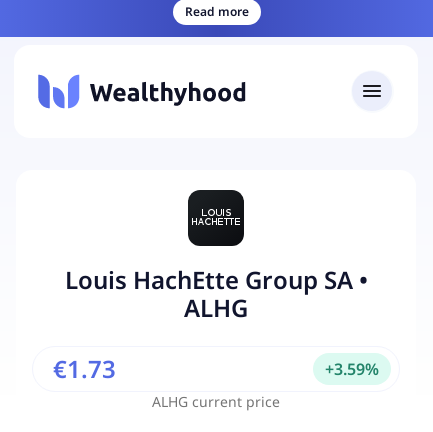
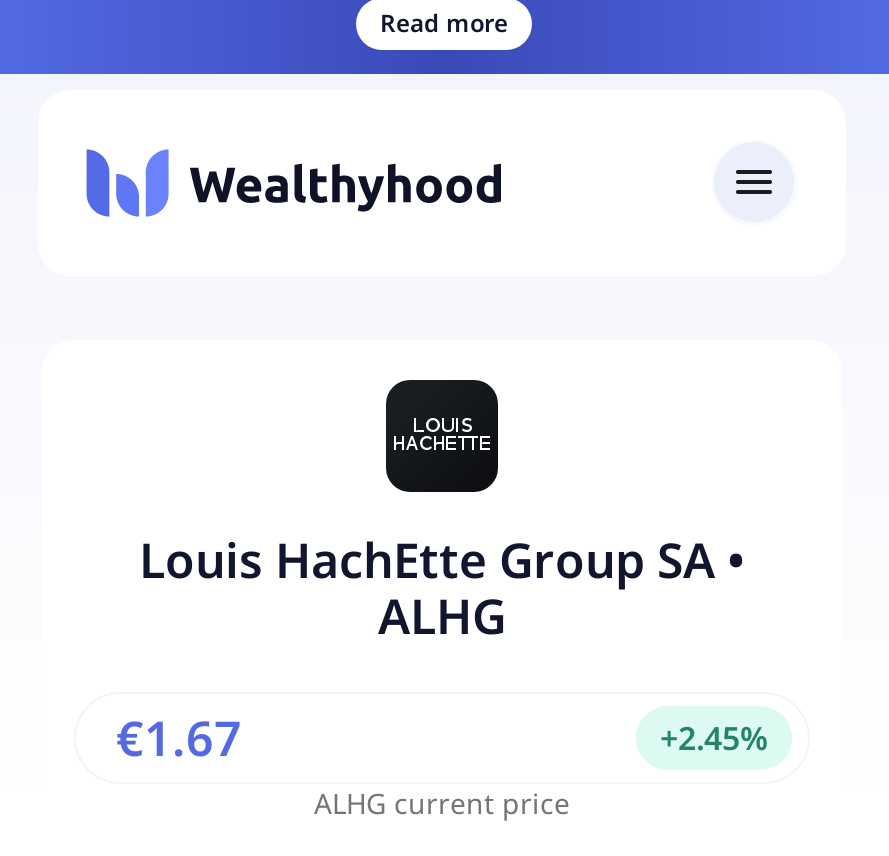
[53,352,116,385] €1.73 -> [116,703,242,769] €1.67
[325,358,379,380] +3.59% -> [660,715,768,759] +2.45%

